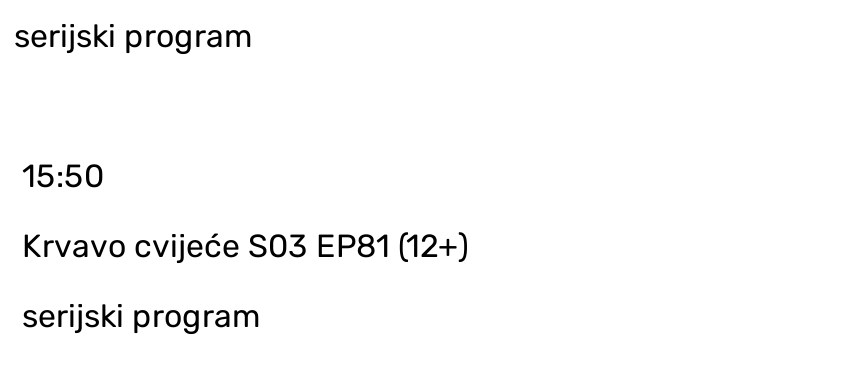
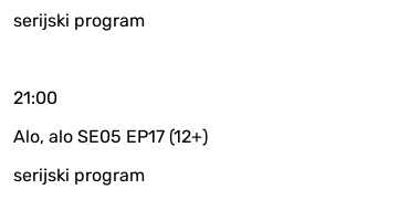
[22,157,104,195] 15:50 -> [13,87,57,108] 21:00
[22,227,468,265] Krvavo cvijeće S03 EP81 (12+) -> [13,126,208,147] Alo, alo SE05 EP17 (12+)

